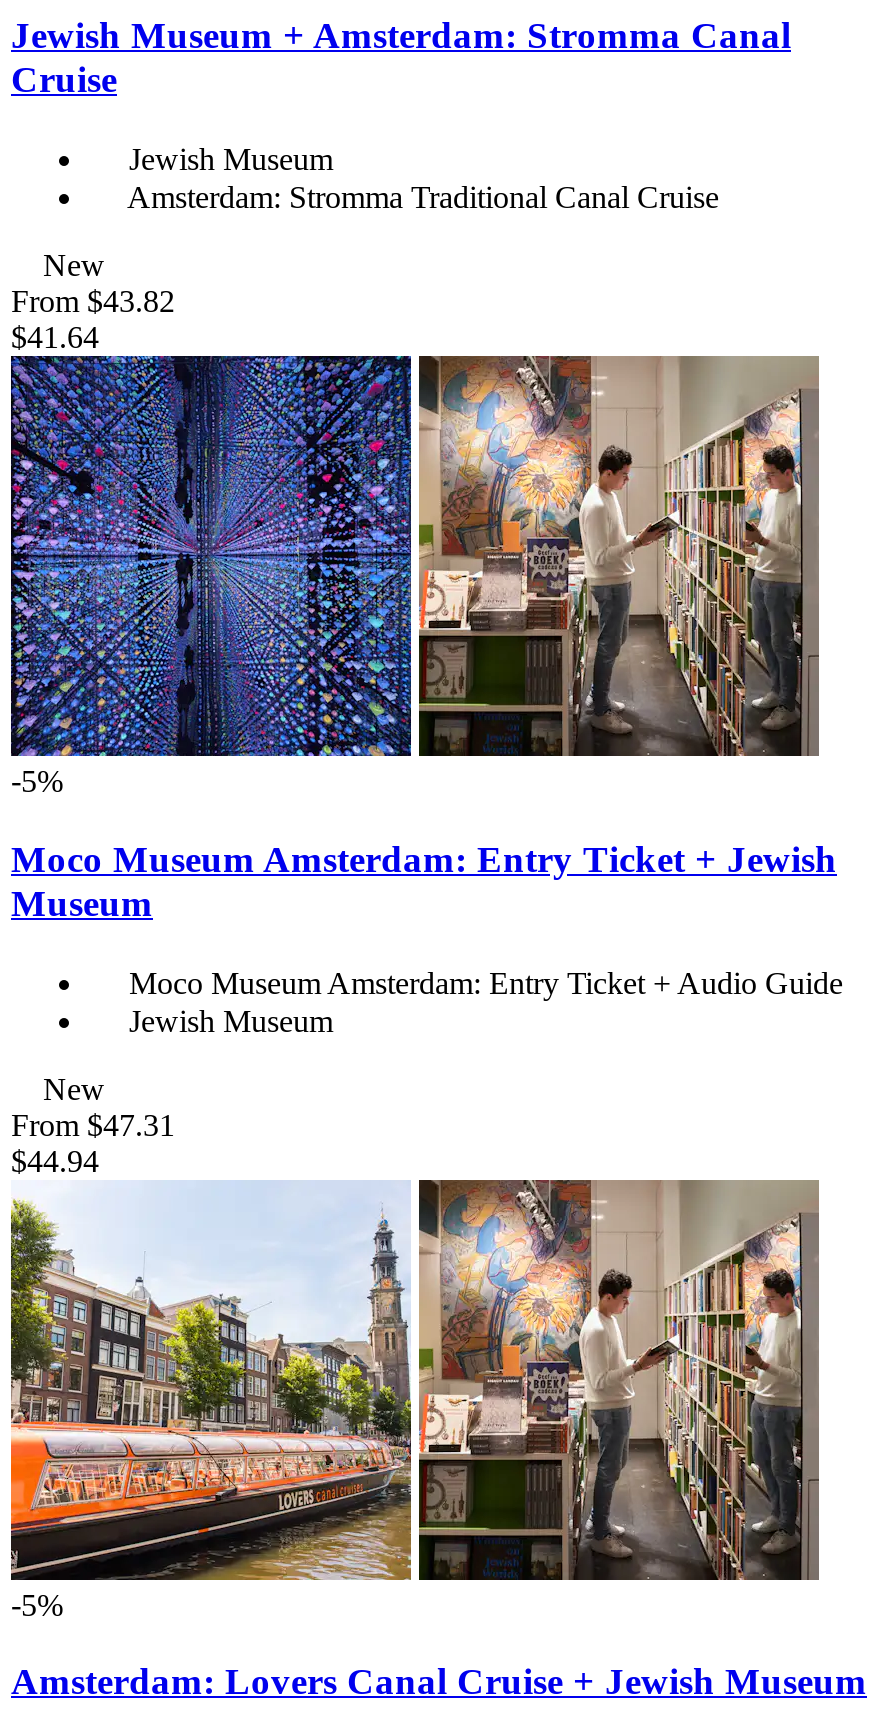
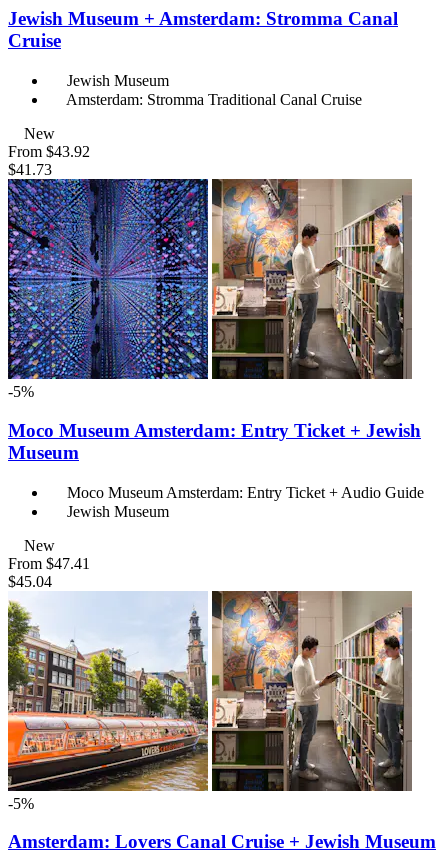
[11,284,175,318] From $43.82 -> [8,143,90,160] From $43.92
[11,320,99,354] $41.64 -> [8,161,52,178] $41.73
[11,1107,175,1141] From $47.31 -> [8,555,90,572] From $47.41
[11,1143,99,1177] $44.94 -> [8,573,52,590] $45.04

